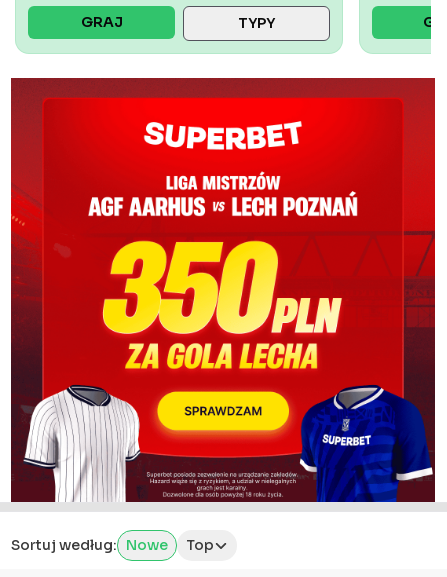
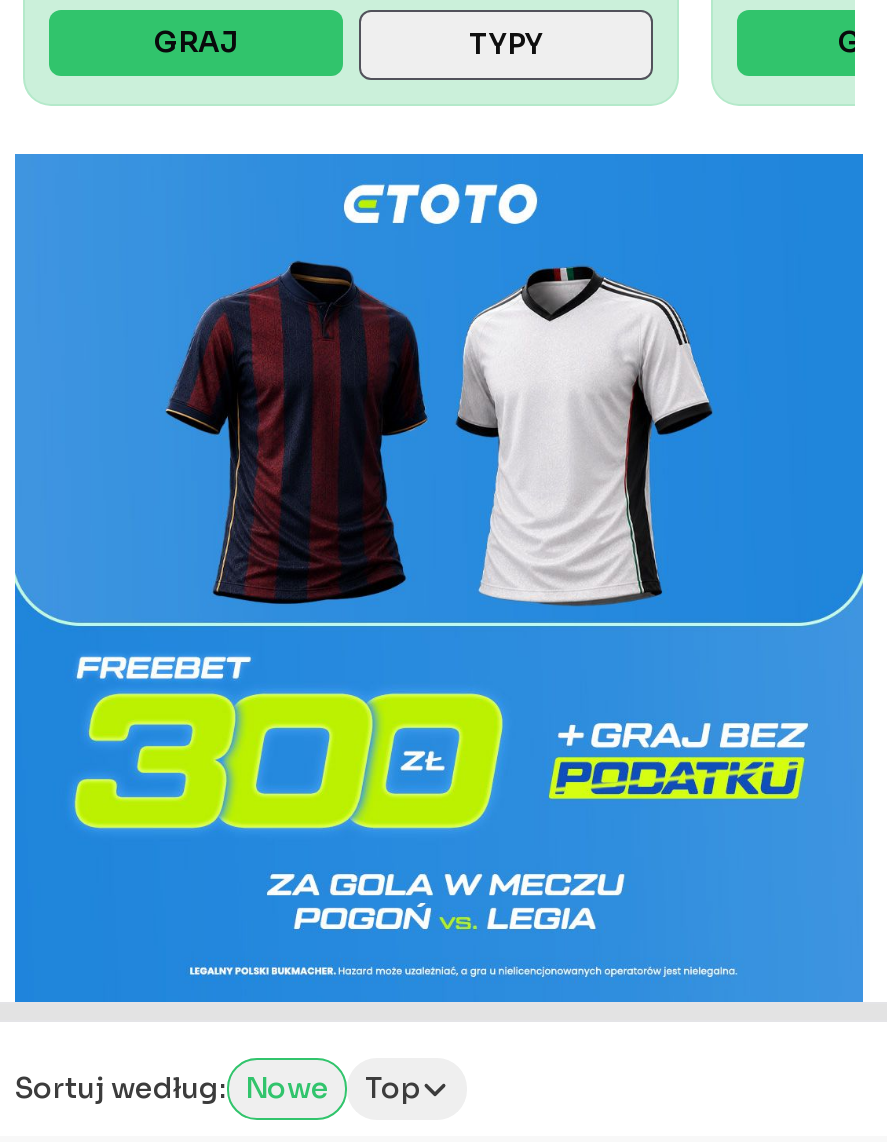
[10,77,436,503] [image] -> [13,152,865,1004] [image]

